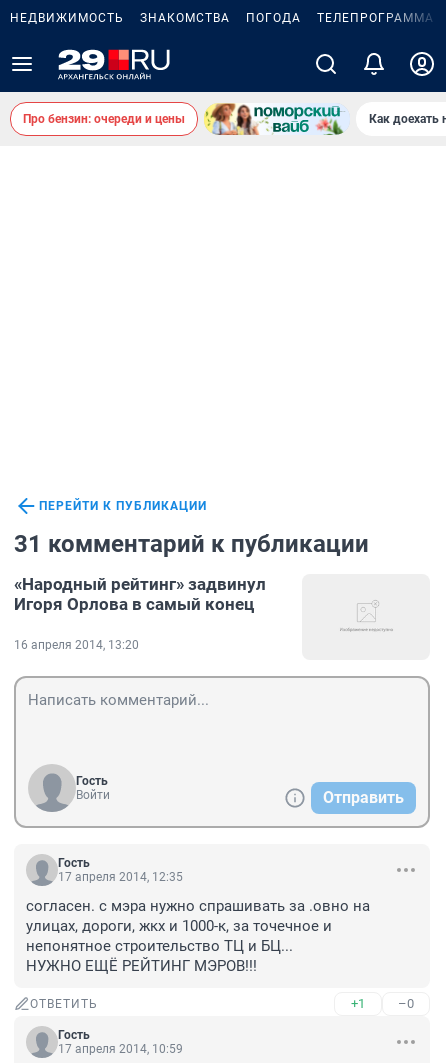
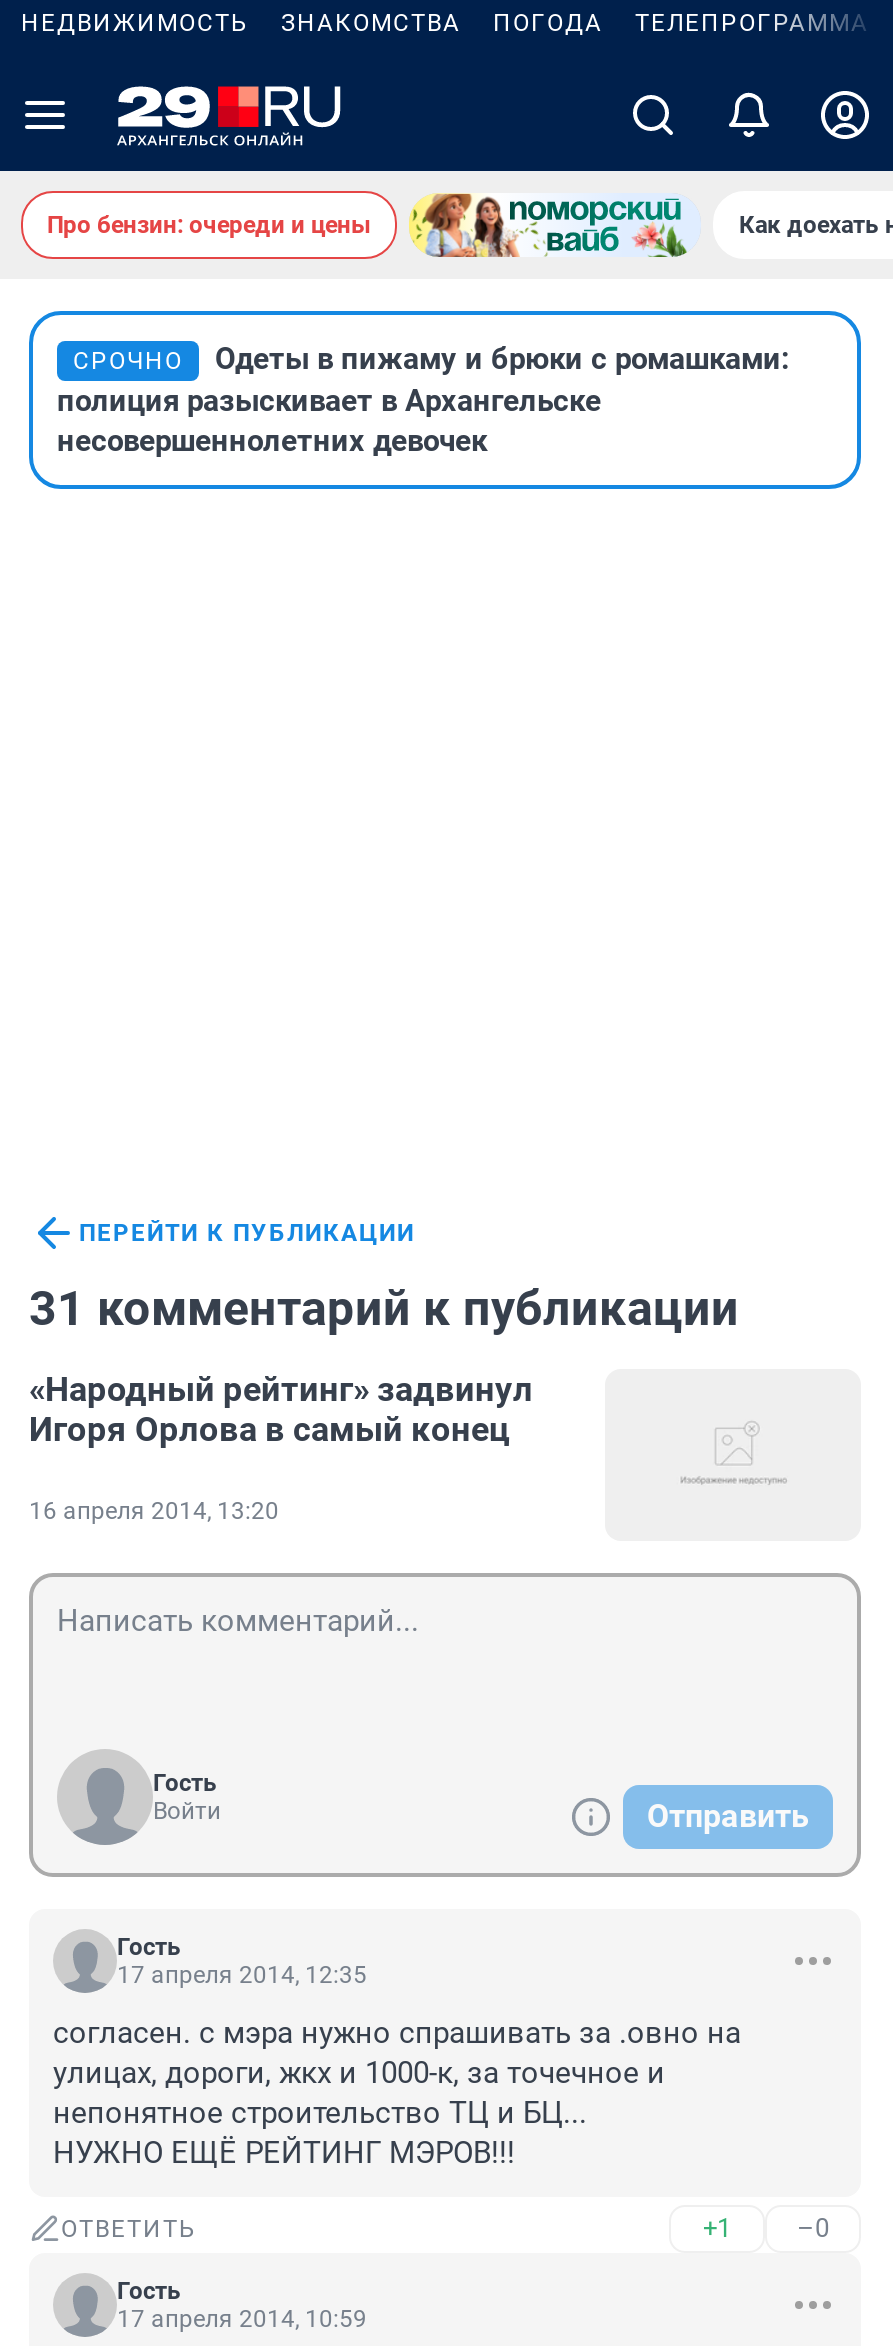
none -> [27,309,863,491] [image] | СРОЧНО | Одеты в пижаму и брюки с ромашками: | полиция разыскивает в Архангельске | несовершеннолетних девочек

